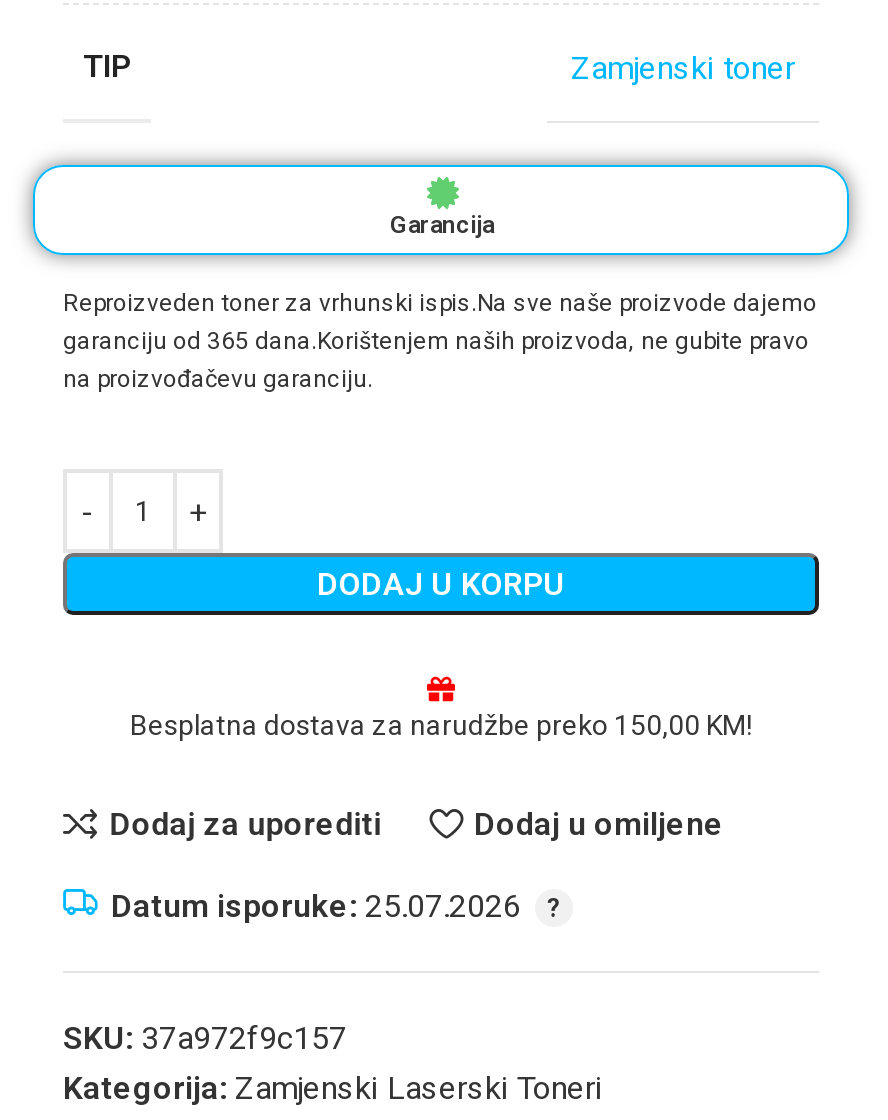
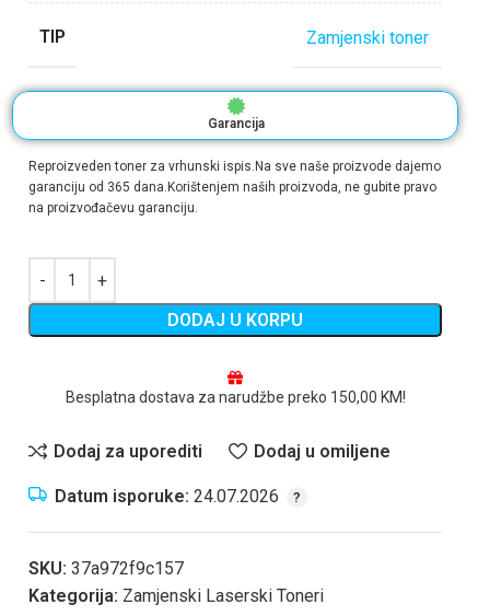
[111,887,521,925] Datum isporuke: 25.07.2026 -> [55,486,279,507] Datum isporuke: 24.07.2026

